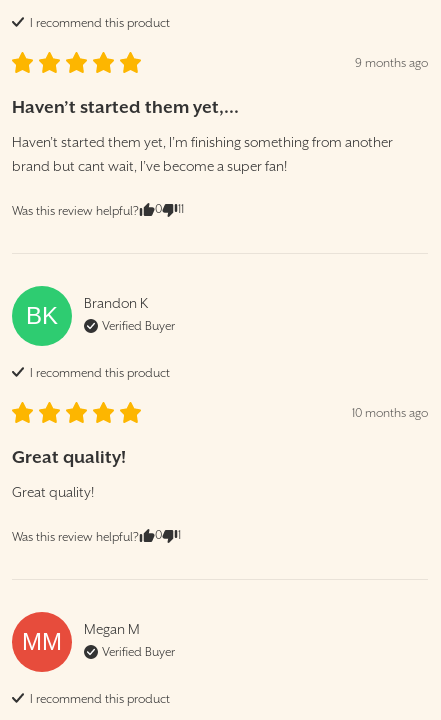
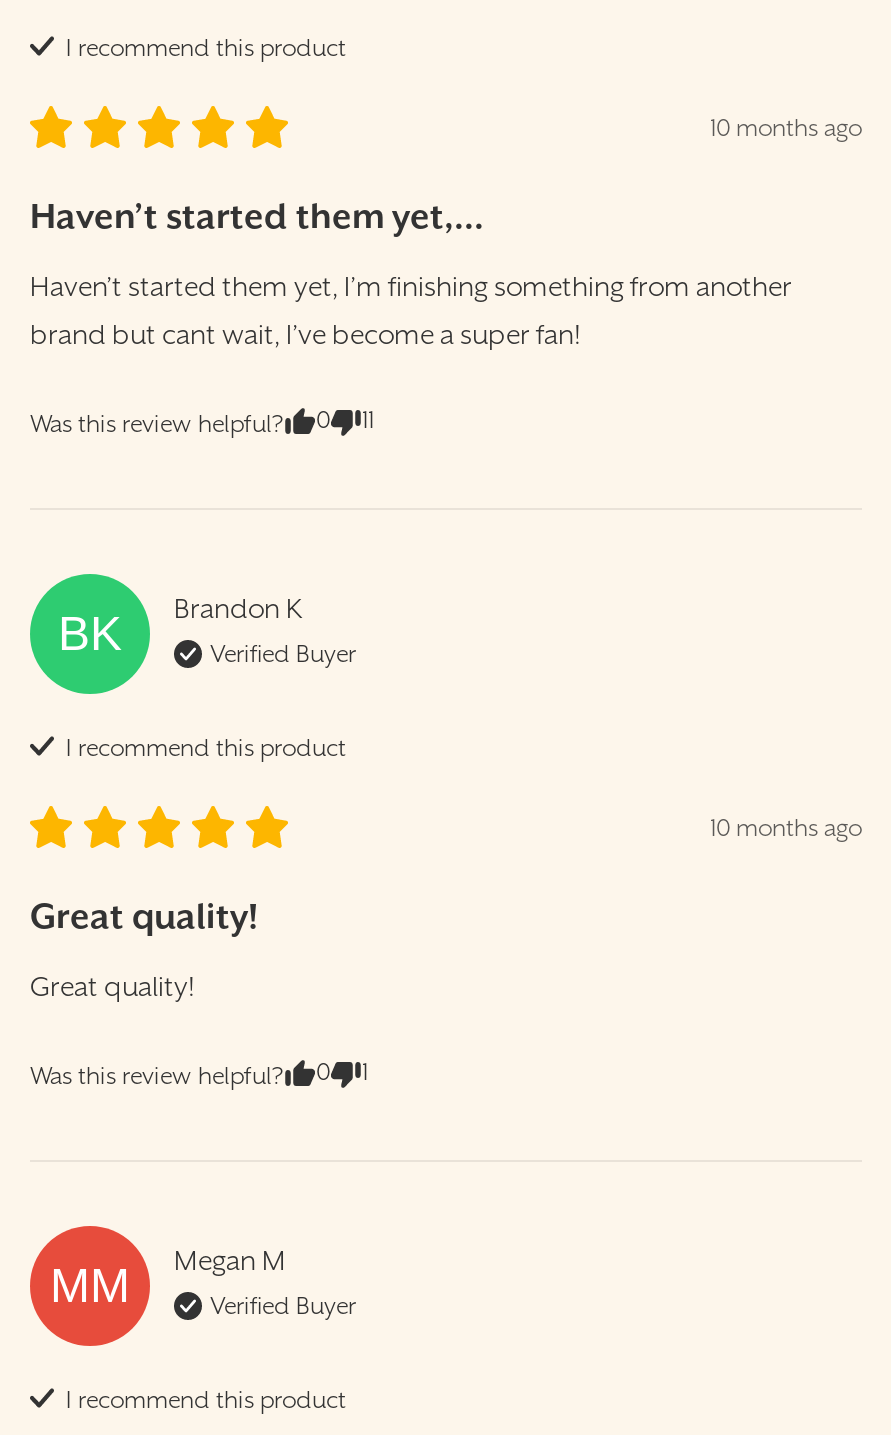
[355,55,428,70] 9 months ago -> [710,112,862,142] 10 months ago

